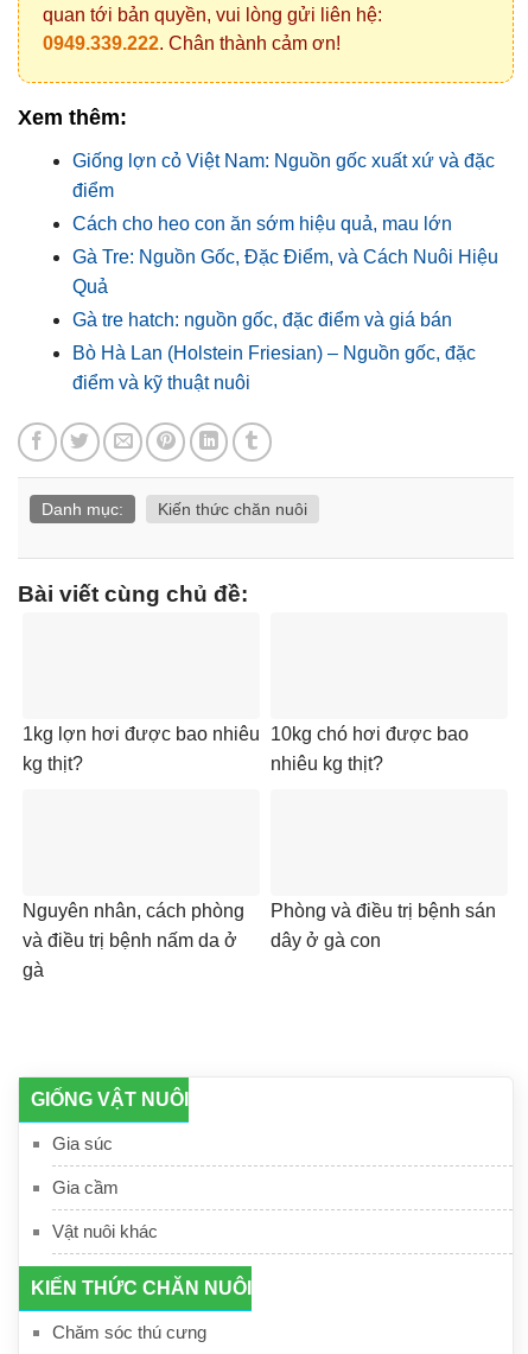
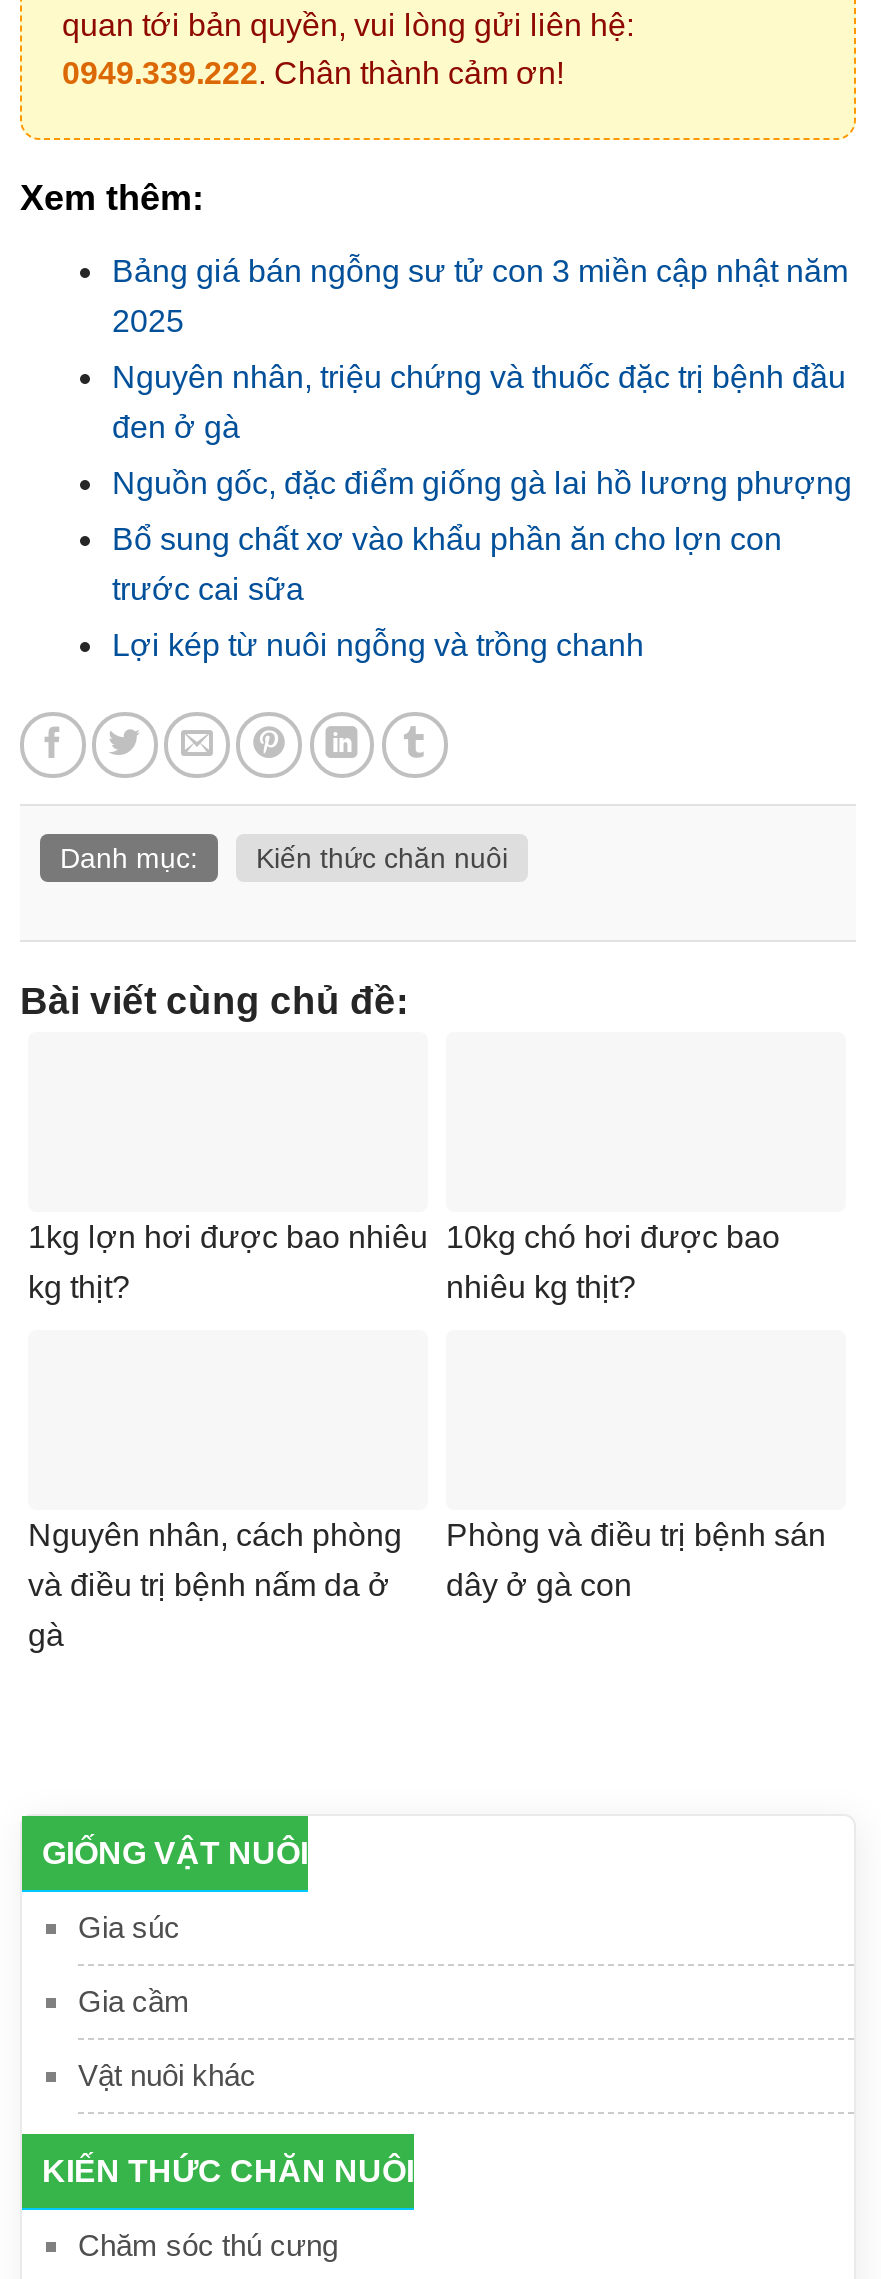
[72,150,495,171] Giống lợn cỏ Việt Nam: Nguồn gốc xuất xứ và đặc -> [112,254,848,288] Bảng giá bán ngỗng sư tử con 3 miền cập nhật năm
[72,180,114,200] điểm -> [112,304,184,338] 2025
[72,213,452,234] Cách cho heo con ăn sớm hiệu quả, mau lớn -> [112,360,846,394] Nguyên nhân, triệu chứng và thuốc đặc trị bệnh đầu
[72,247,498,267] Gà Tre: Nguồn Gốc, Đặc Điểm, và Cách Nuôi Hiệu -> [112,410,240,444] đen ở gà
[72,276,108,296] Quả -> [112,466,852,500] Nguồn gốc, đặc điểm giống gà lai hồ lương phượng
[72,309,452,330] Gà tre hatch: nguồn gốc, đặc điểm và giá bán -> [112,522,782,556] Bổ sung chất xơ vào khẩu phần ăn cho lợn con
[72,343,476,363] Bò Hà Lan (Holstein Friesian) – Nguồn gốc, đặc -> [112,572,304,606] trước cai sữa
[72,372,250,393] điểm và kỹ thuật nuôi -> [112,628,644,662] Lợi kép từ nuôi ngỗng và trồng chanh

